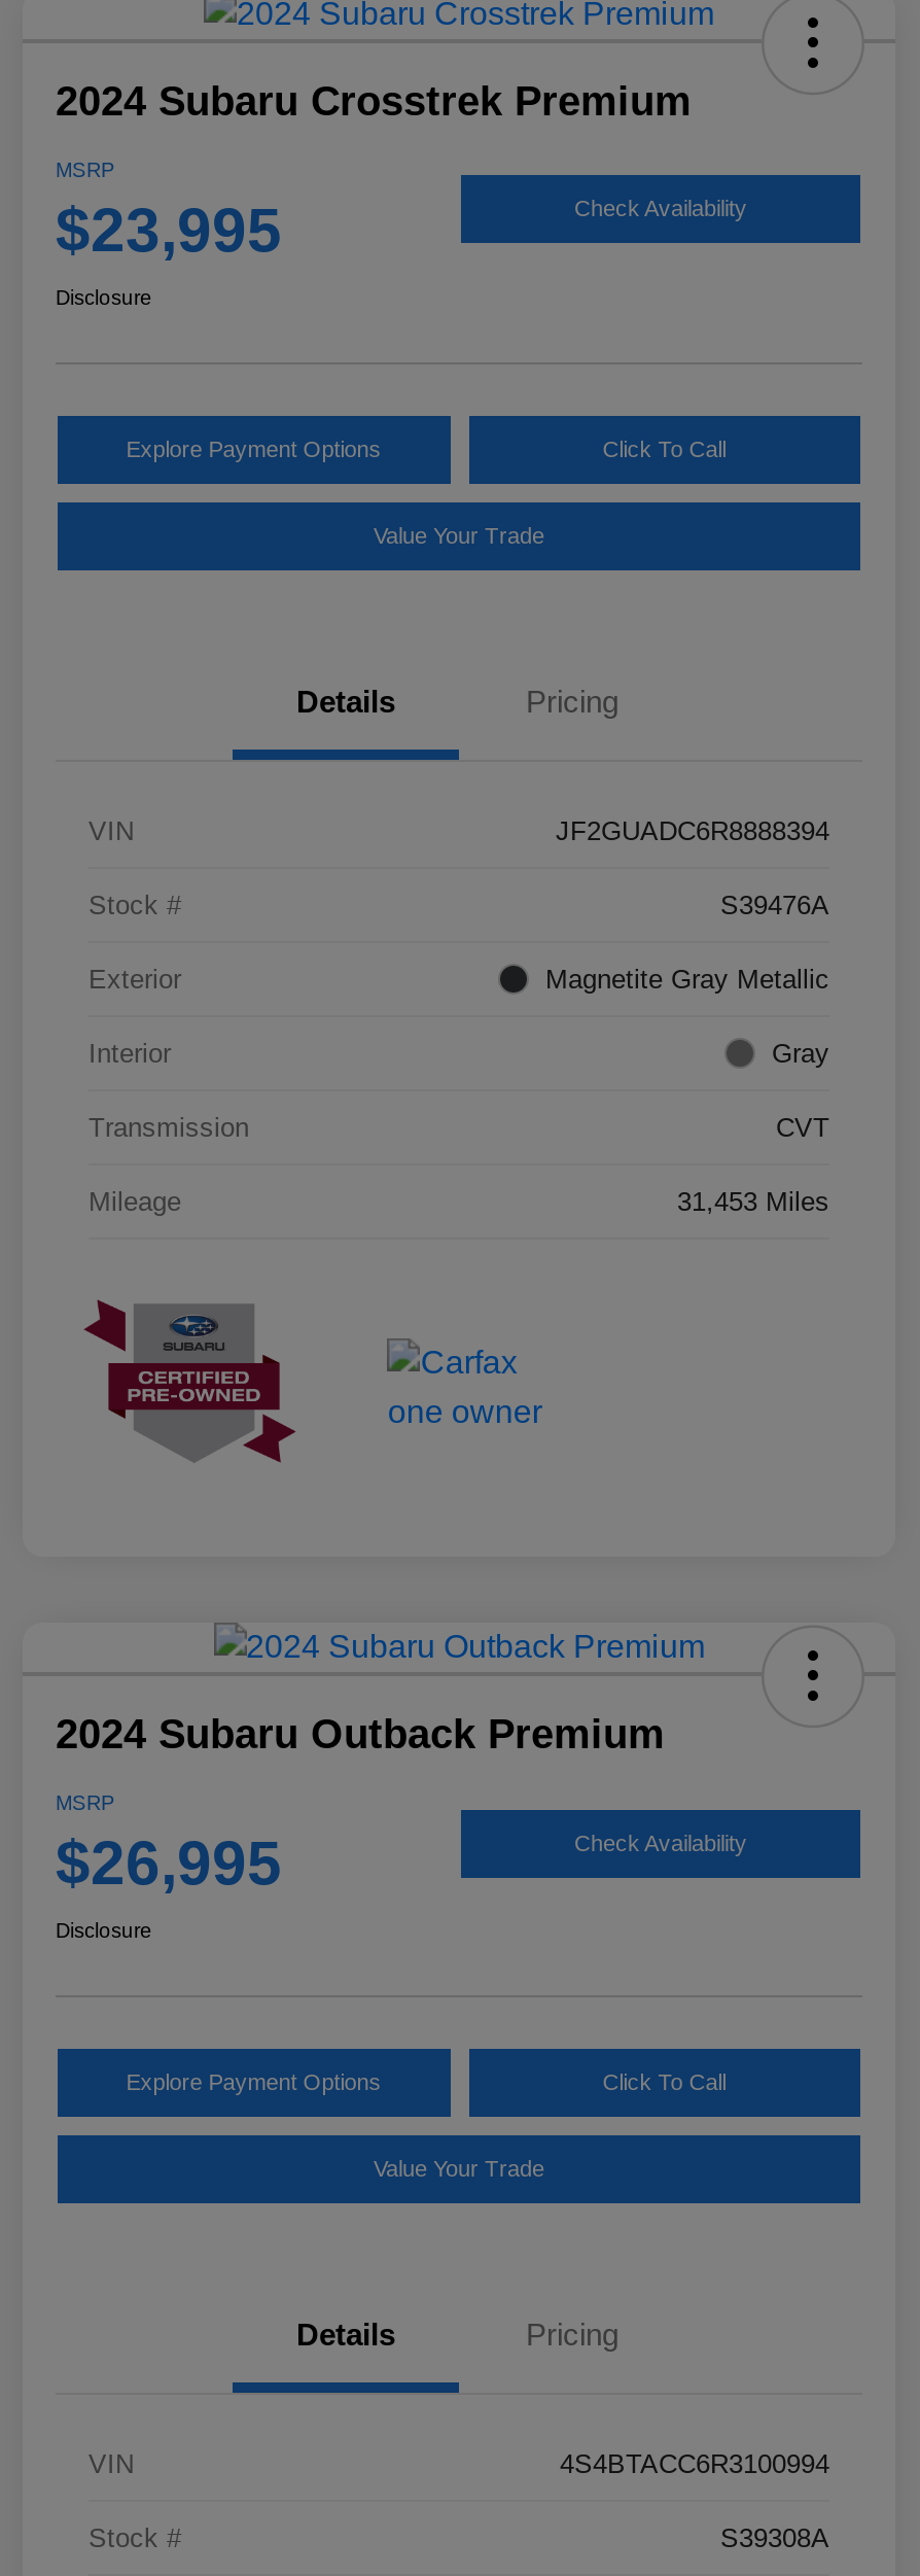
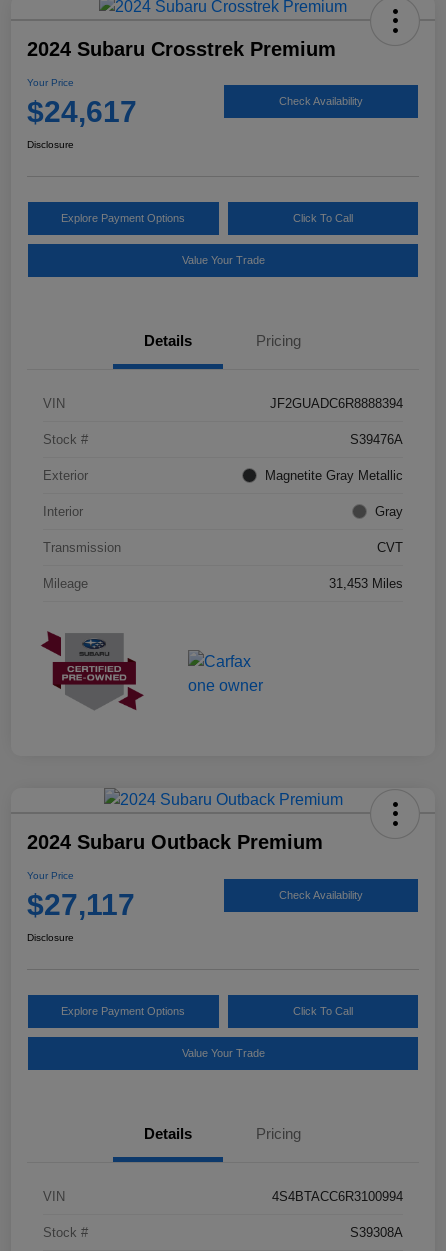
[56,158,282,263] MSRP | $23,995 -> [27,77,137,128] Your Price | $24,617
[56,1792,282,1898] MSRP | $26,995 -> [27,870,135,921] Your Price | $27,117

